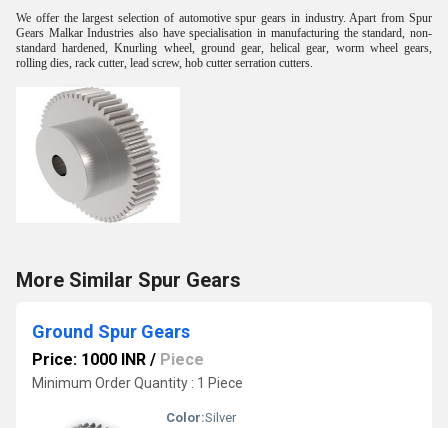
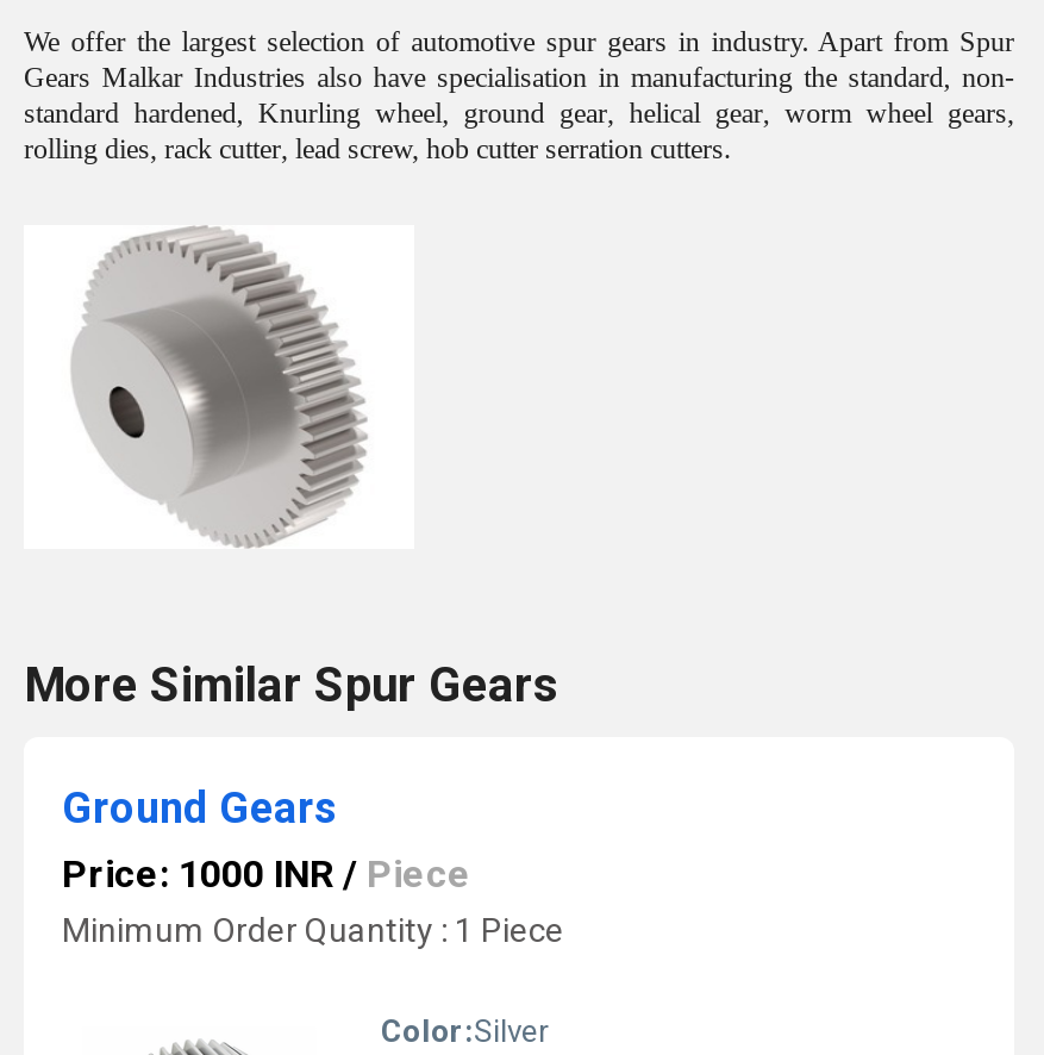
[32,321,190,342] Ground Spur Gears -> [62,782,336,832] Ground Gears

